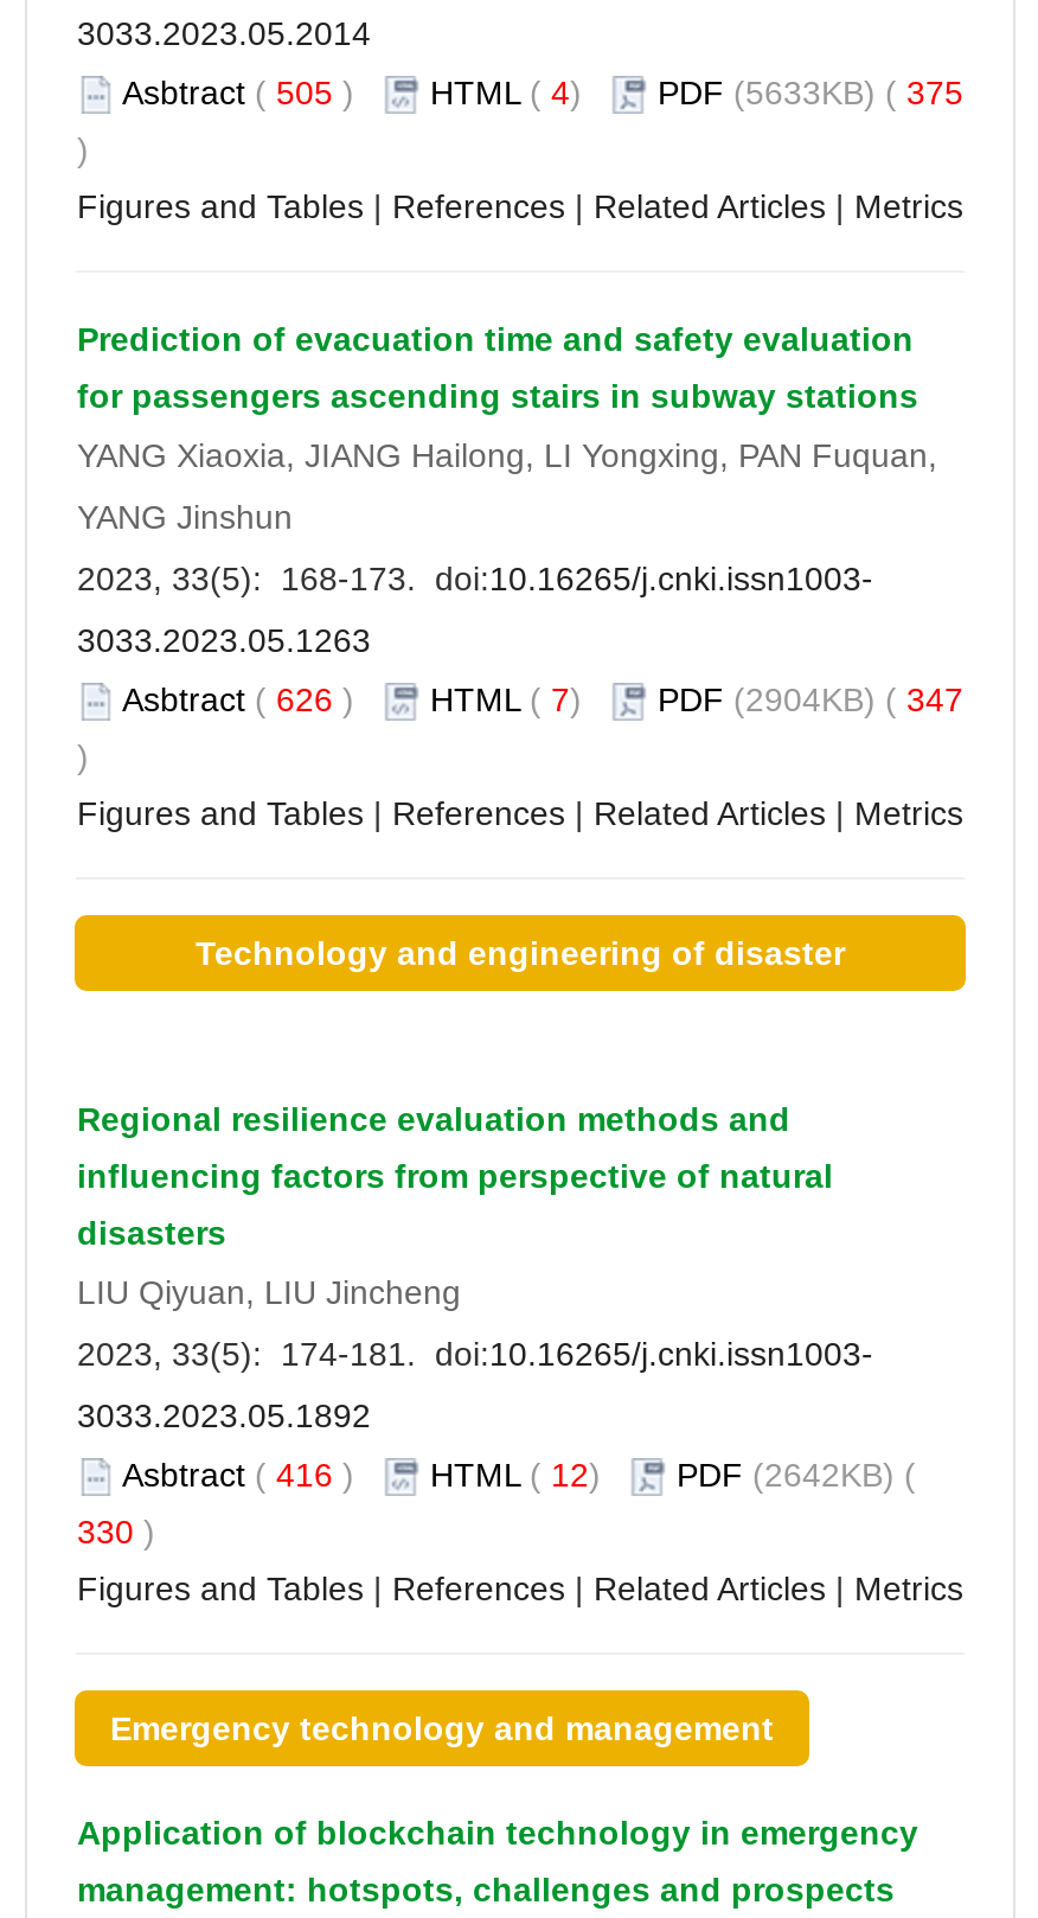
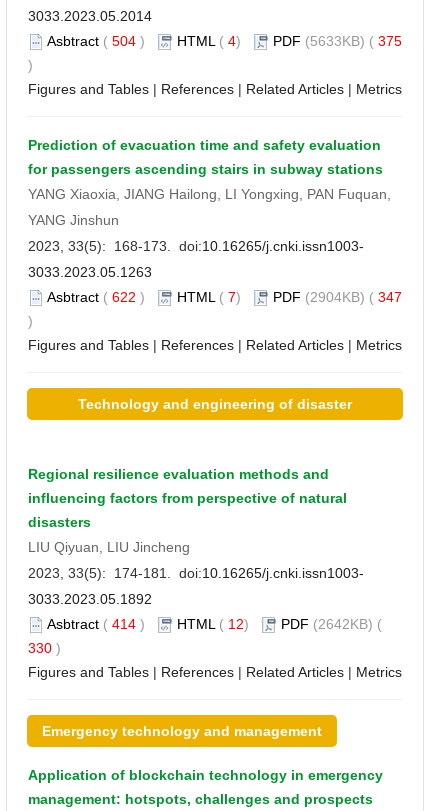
[122,73,963,111] Asbtract (505) HTML (4) PDF (5633KB) (375 -> [47,33,402,49] Asbtract (504) HTML (4) PDF (5633KB) (375
[122,680,963,718] Asbtract (626) HTML (7) PDF (2904KB) (347 -> [47,289,402,305] Asbtract (622) HTML (7) PDF (2904KB) (347
[122,1455,916,1493] Asbtract (416) HTML (12) PDF (2642KB) ( -> [47,616,382,632] Asbtract (414) HTML (12) PDF (2642KB) (

